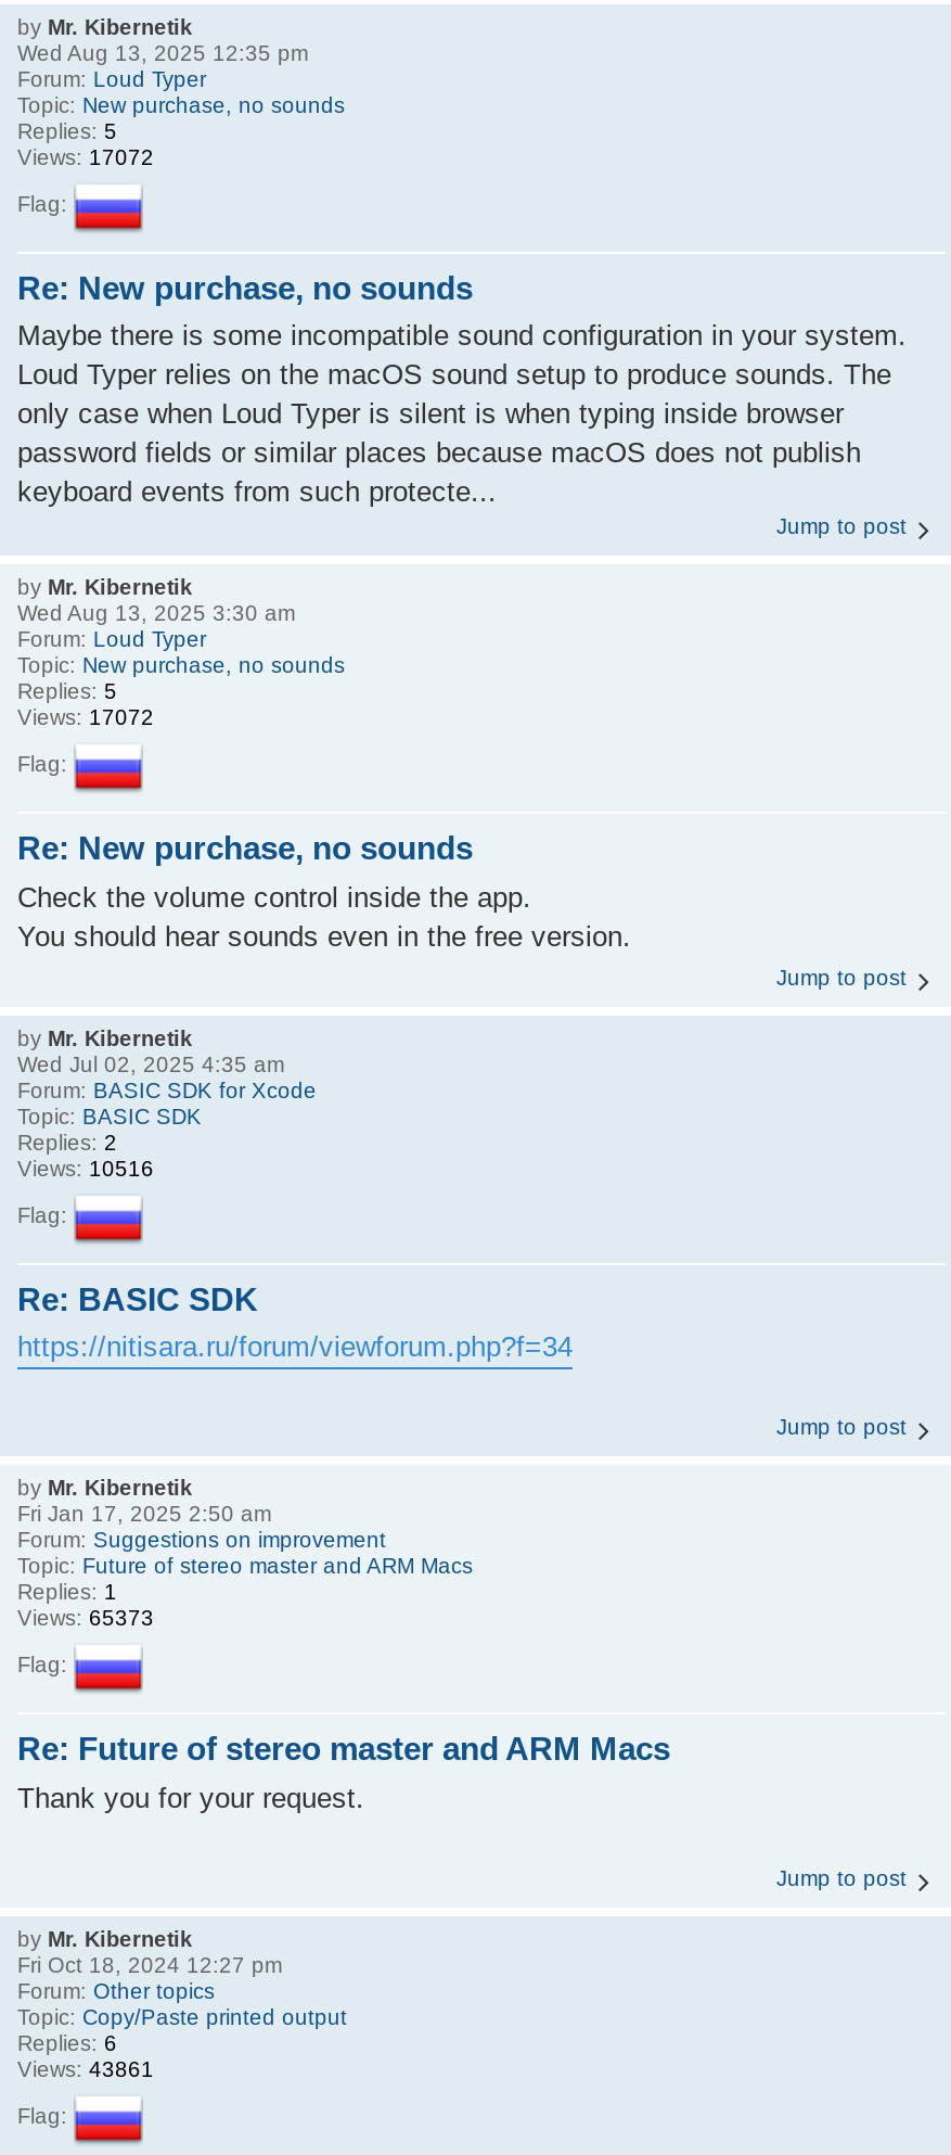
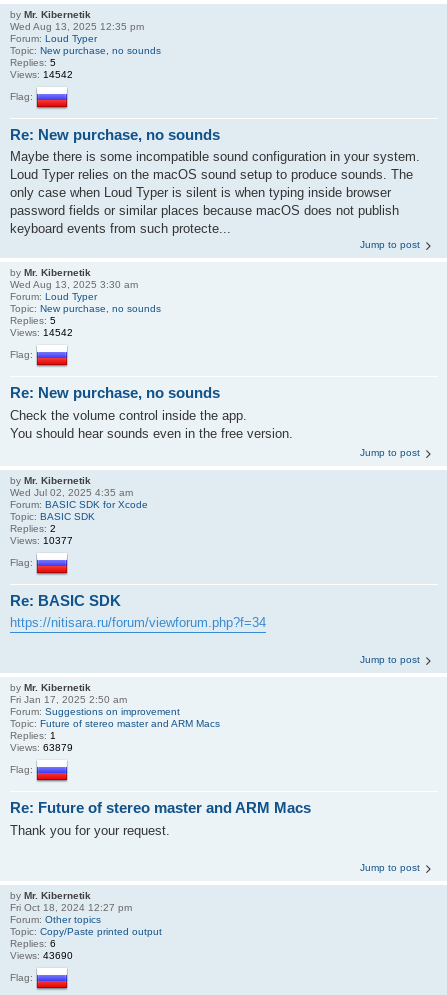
[17,145,154,168] Views: 17072 -> [10,69,73,80] Views: 14542
[17,706,154,729] Views: 17072 -> [10,327,73,338] Views: 14542
[17,1156,154,1180] Views: 10516 -> [10,535,73,546] Views: 10377
[17,1606,154,1630] Views: 65373 -> [10,742,73,753] Views: 63879
[17,2056,154,2080] Views: 43861 -> [10,950,73,961] Views: 43690

